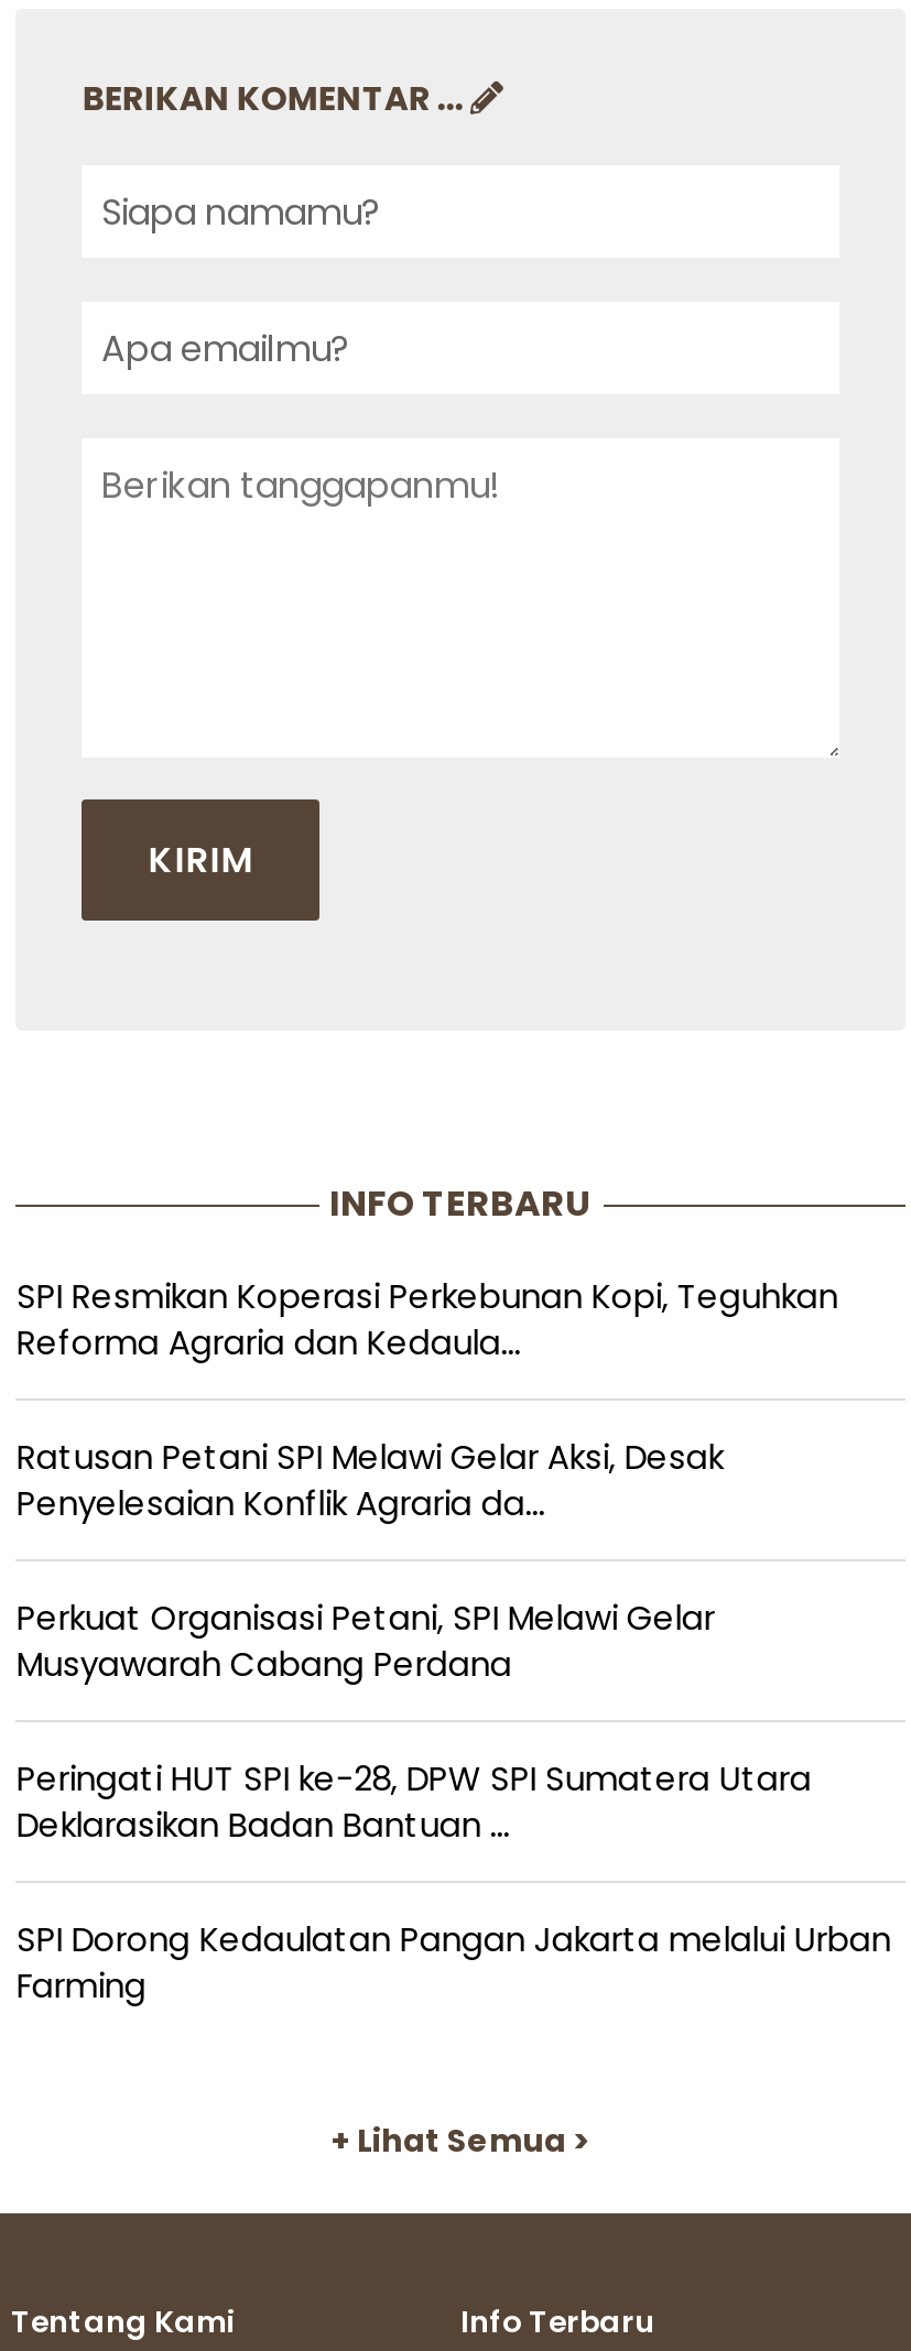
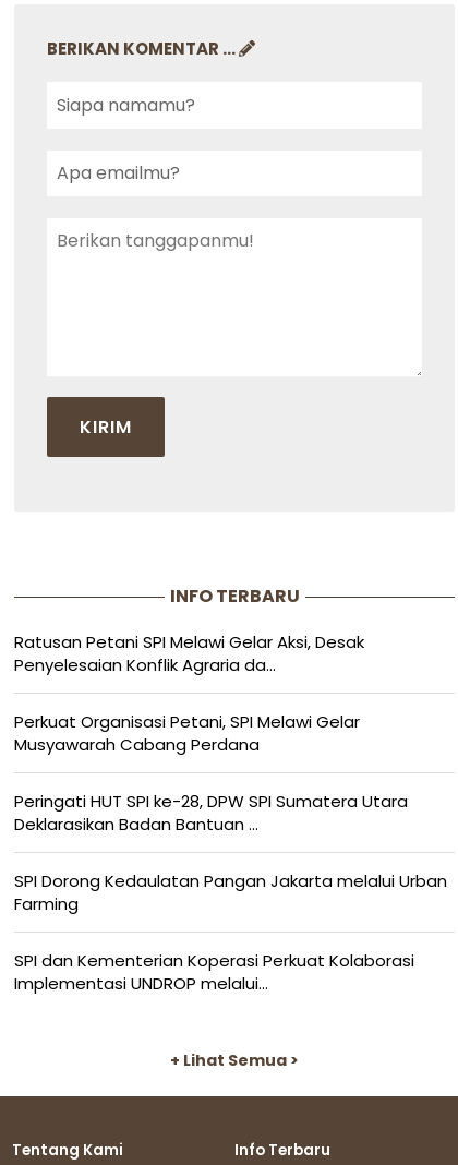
[16,1272,838,1364] SPI Resmikan Koperasi Perkebunan Kopi, Teguhkan | Reforma Agraria dan Kedaula... -> none
moved [16,1433,891,2007] -> [15,630,448,915]: Ratusan Petani SPI Melawi Gelar Aksi, Desak | Penyelesaian Konflik Agraria da... | Perkuat Organisasi Petani, SPI Melawi Gelar | Musyawarah Cabang Perdana | Peringati HUT SPI ke-28, DPW SPI Sumatera Utara | Deklarasikan Badan Bantuan ... | SPI Dorong Kedaulatan Pangan Jakarta melalui Urban | Farming
none -> [15,949,415,995] SPI dan Kementerian Koperasi Perkuat Kolaborasi | Implementasi UNDROP melalui...

